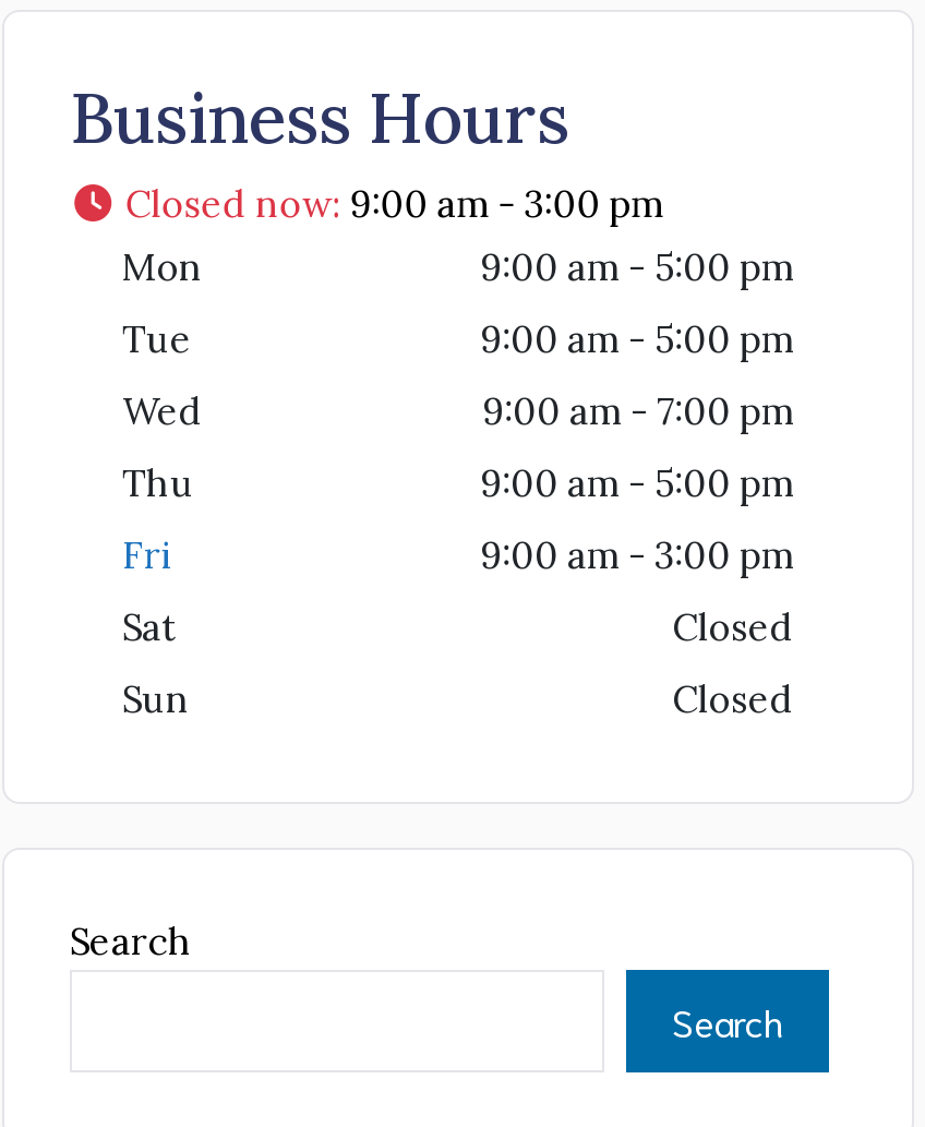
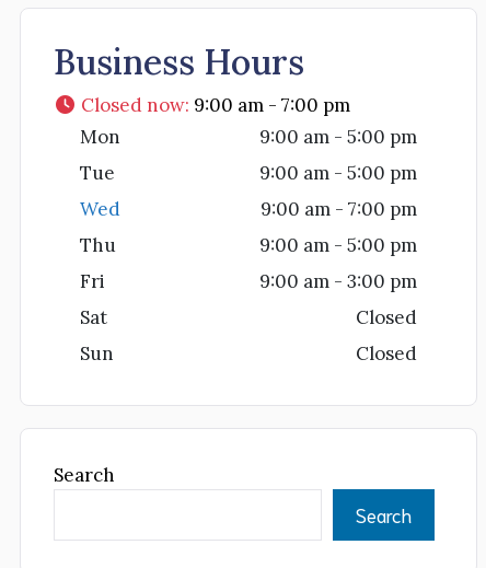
[125,180,664,228] Closed now: 9:00 am - 3:00 pm -> [81,93,350,117] Closed now: 9:00 am - 7:00 pm

